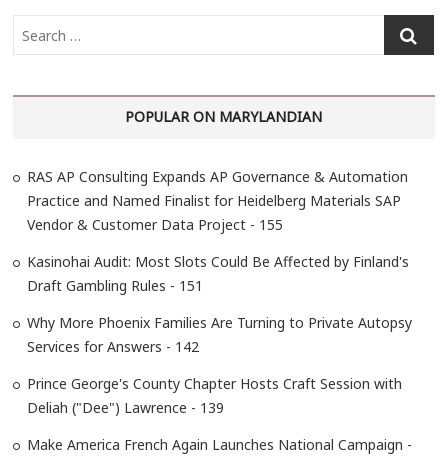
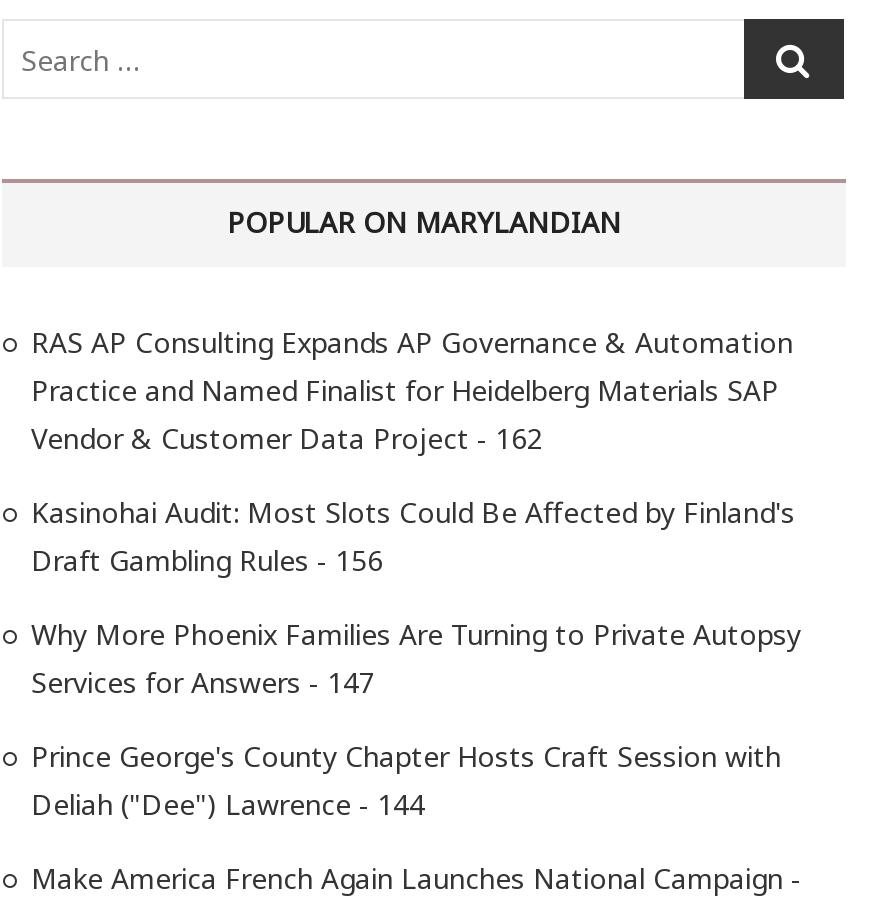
[27,215,283,234] Vendor & Customer Data Project - 155 -> [31,419,543,457] Vendor & Customer Data Project - 162
[27,276,203,295] Draft Gambling Rules - 151 -> [31,541,383,579] Draft Gambling Rules - 156
[27,337,199,356] Services for Answers - 142 -> [31,663,375,701] Services for Answers - 147
[27,398,224,417] Deliah ("Dee") Lawrence - 139 -> [31,785,425,823] Deliah ("Dee") Lawrence - 144

